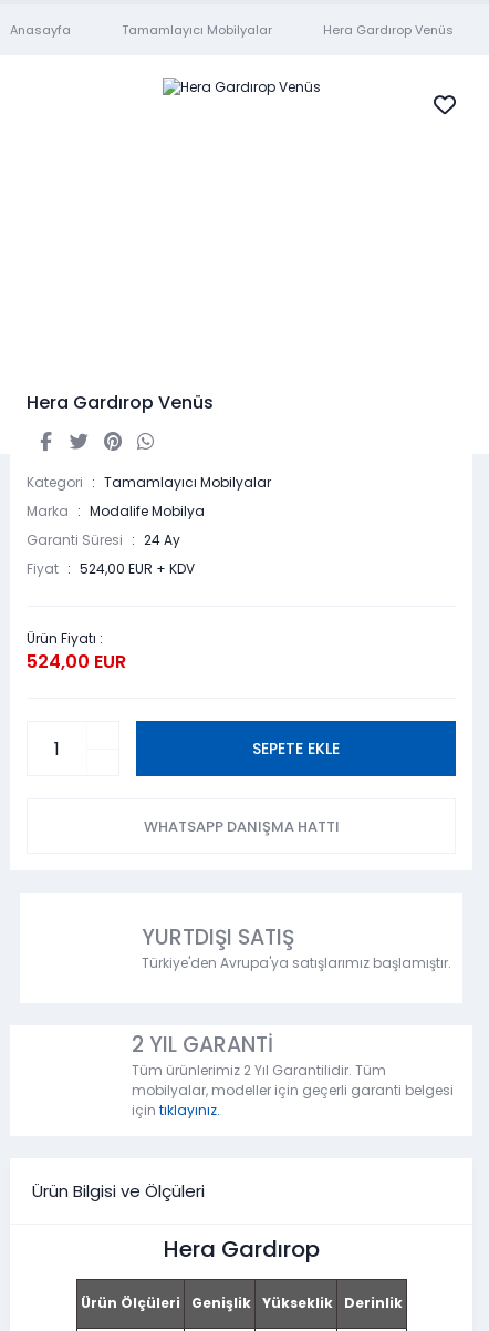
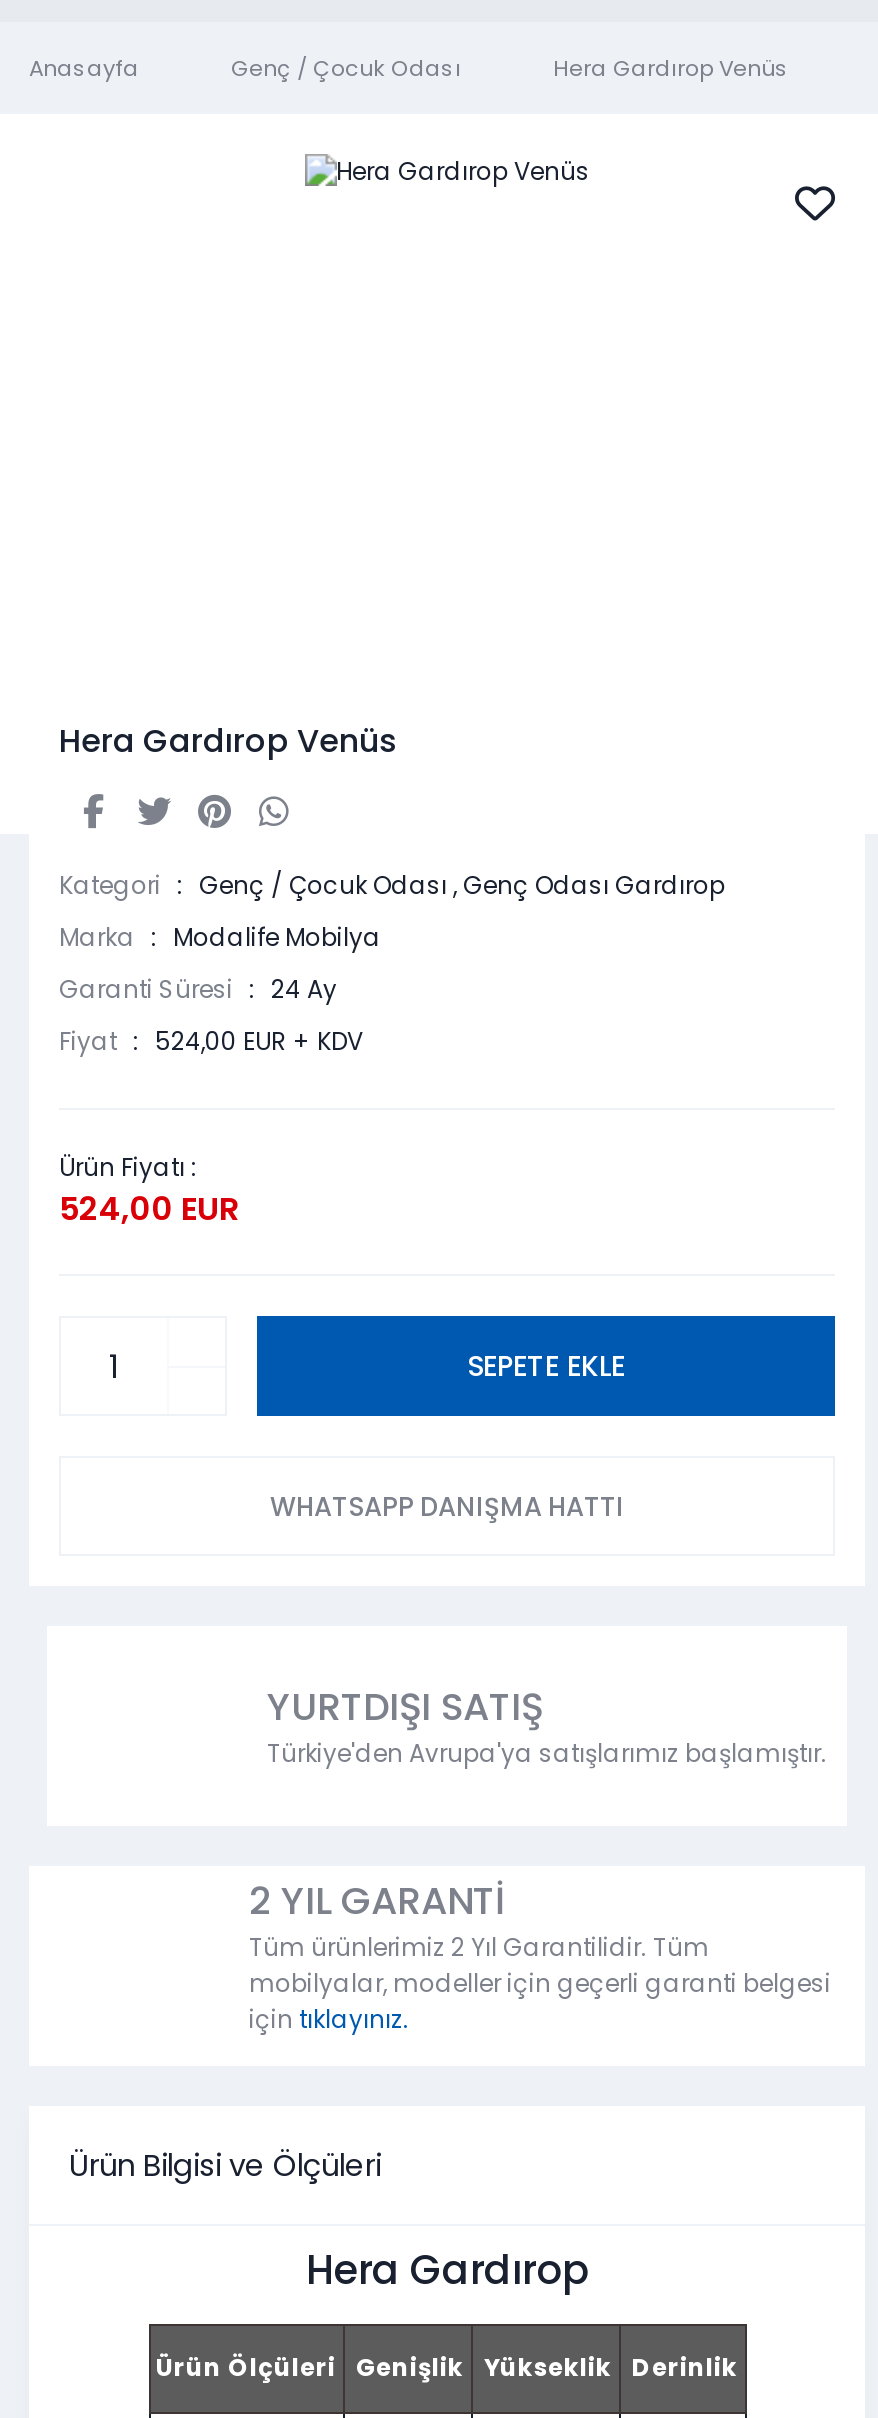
[122,21,272,39] Tamamlayıcı Mobilyalar -> [231,52,461,84] Genç / Çocuk Odası
[104,473,271,492] Tamamlayıcı Mobilyalar -> [199,868,725,902] Genç / Çocuk Odası , Genç Odası Gardırop

